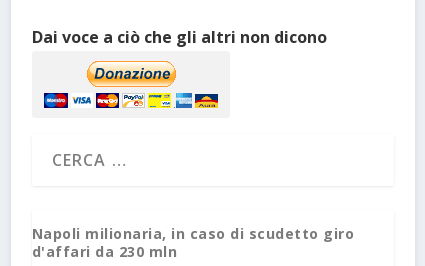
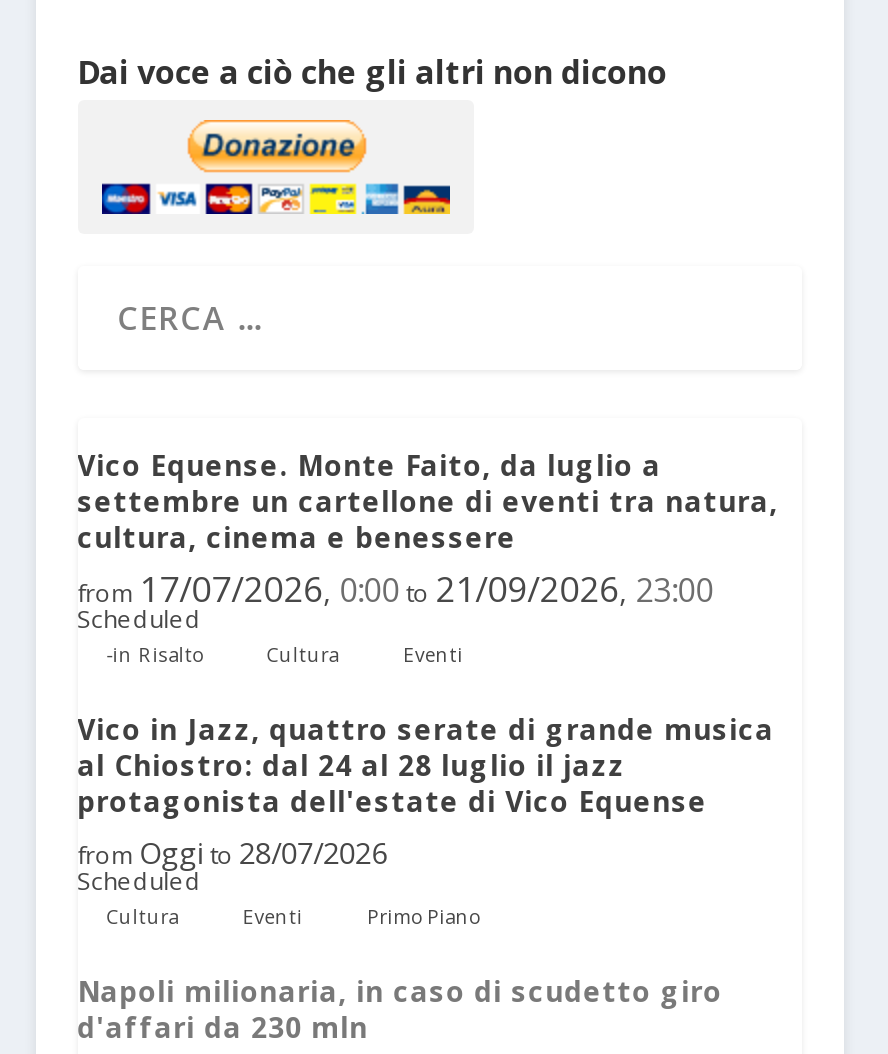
none -> [77,446,778,929] Vico Equense. Monte Faito, da luglio a | settembre un cartellone di eventi tra natura, | cultura, cinema e benessere | from 17/07/2026, 0:00 to 21/09/2026, 23:00 | Scheduled | -in Risalto | Cultura | Eventi | Vico in Jazz, quattro serate di grande musica | al Chiostro: dal 24 al 28 luglio il jazz | protagonista dell'estate di Vico Equense | from Oggi to 28/07/2026 | Scheduled | Cultura | Eventi | Primo Piano

